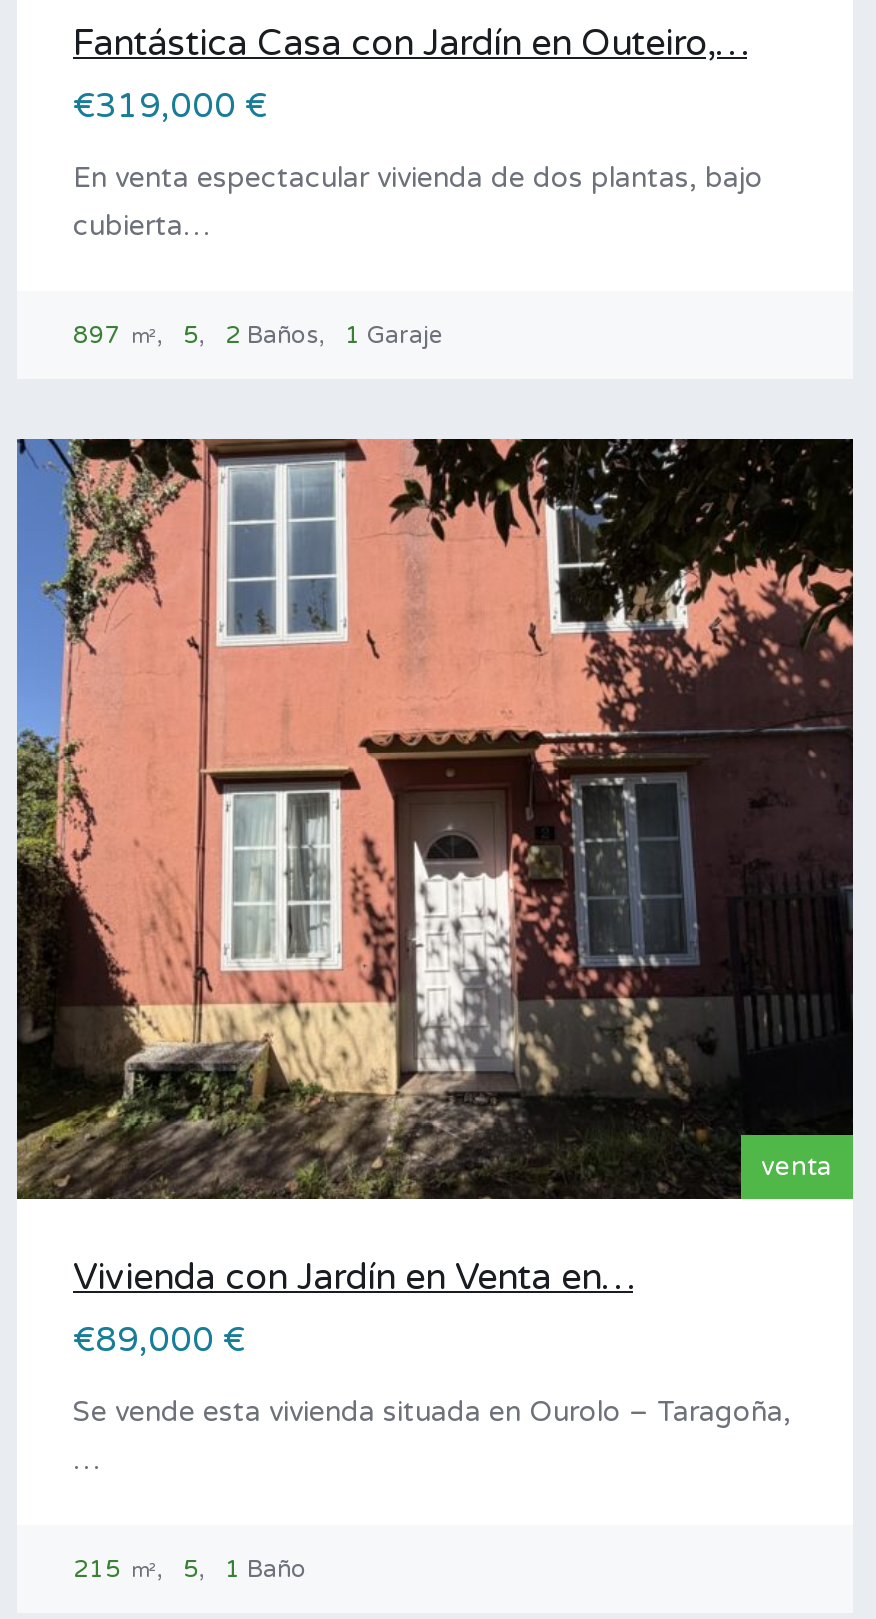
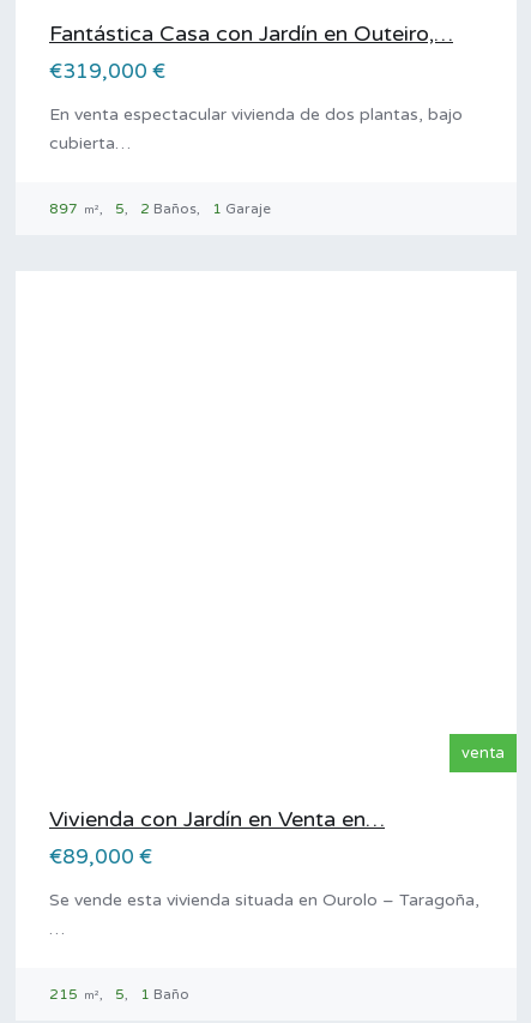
[15,437,855,1201] [image] -> none

